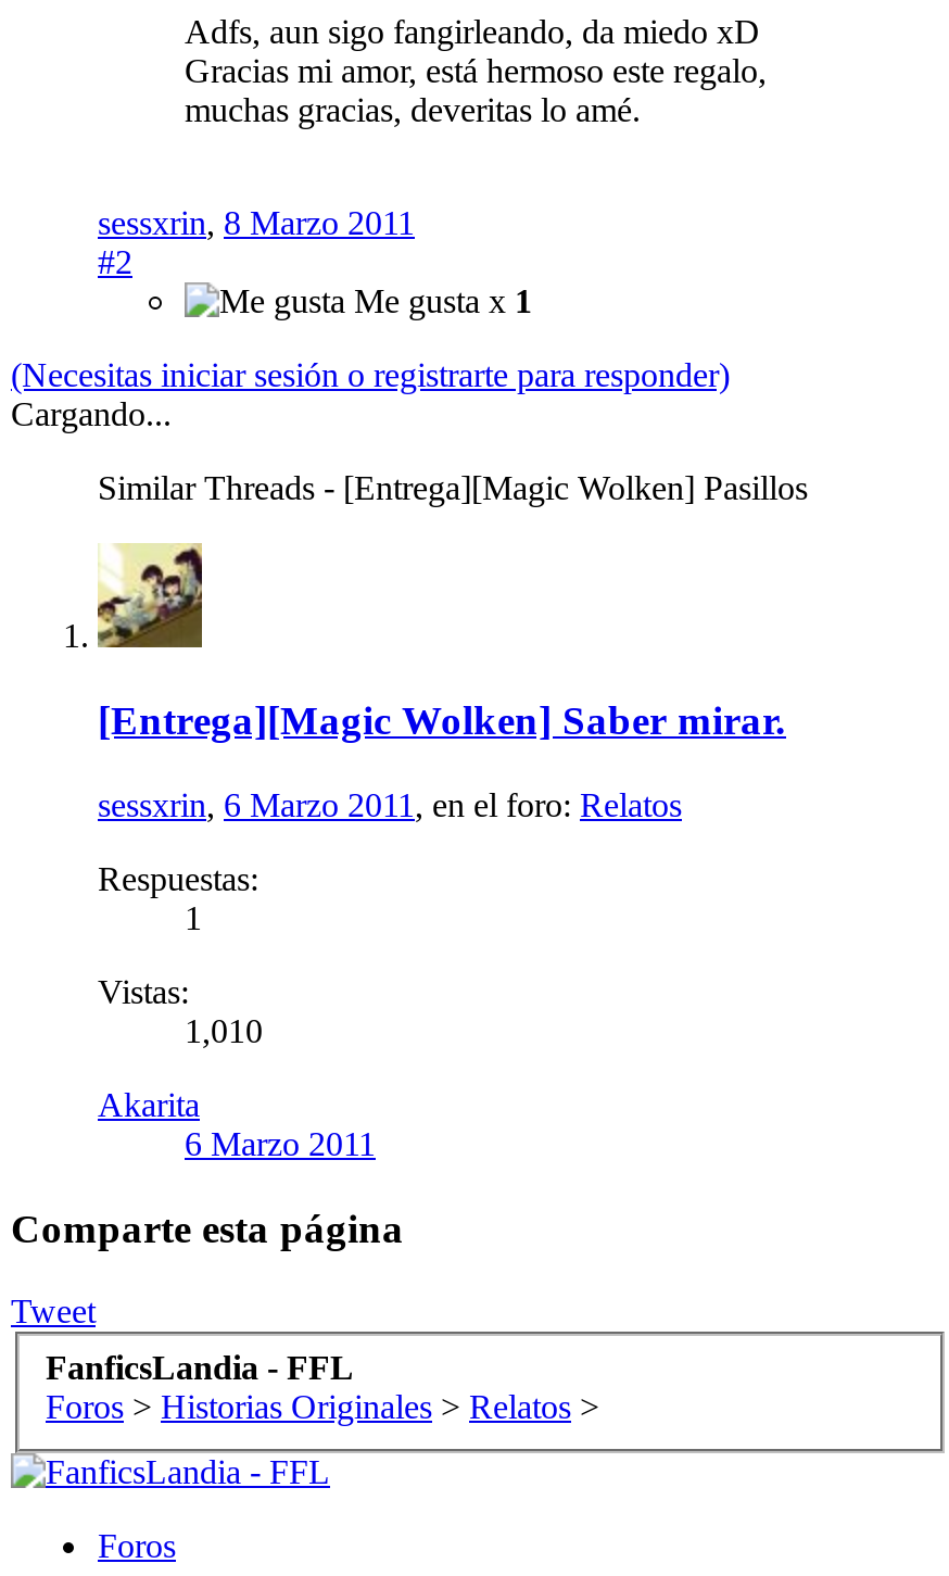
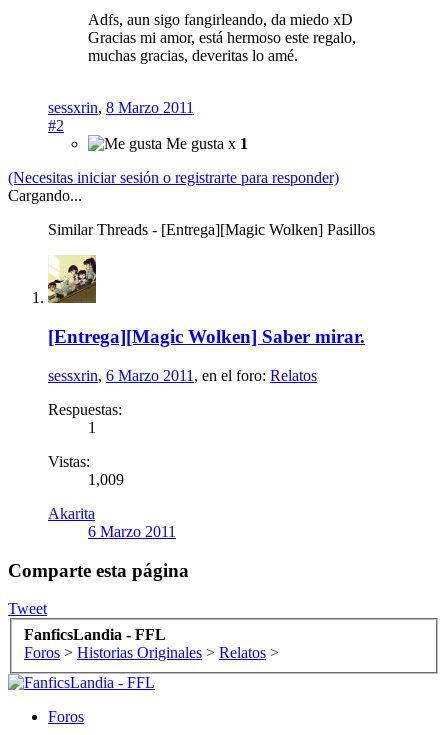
[185,1012,263,1049] 1,010 -> [88,471,124,488] 1,009

